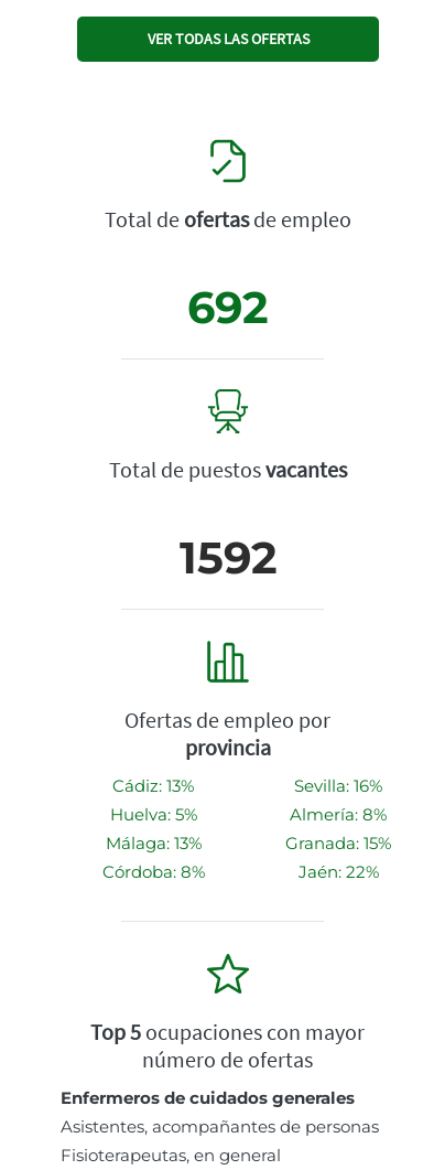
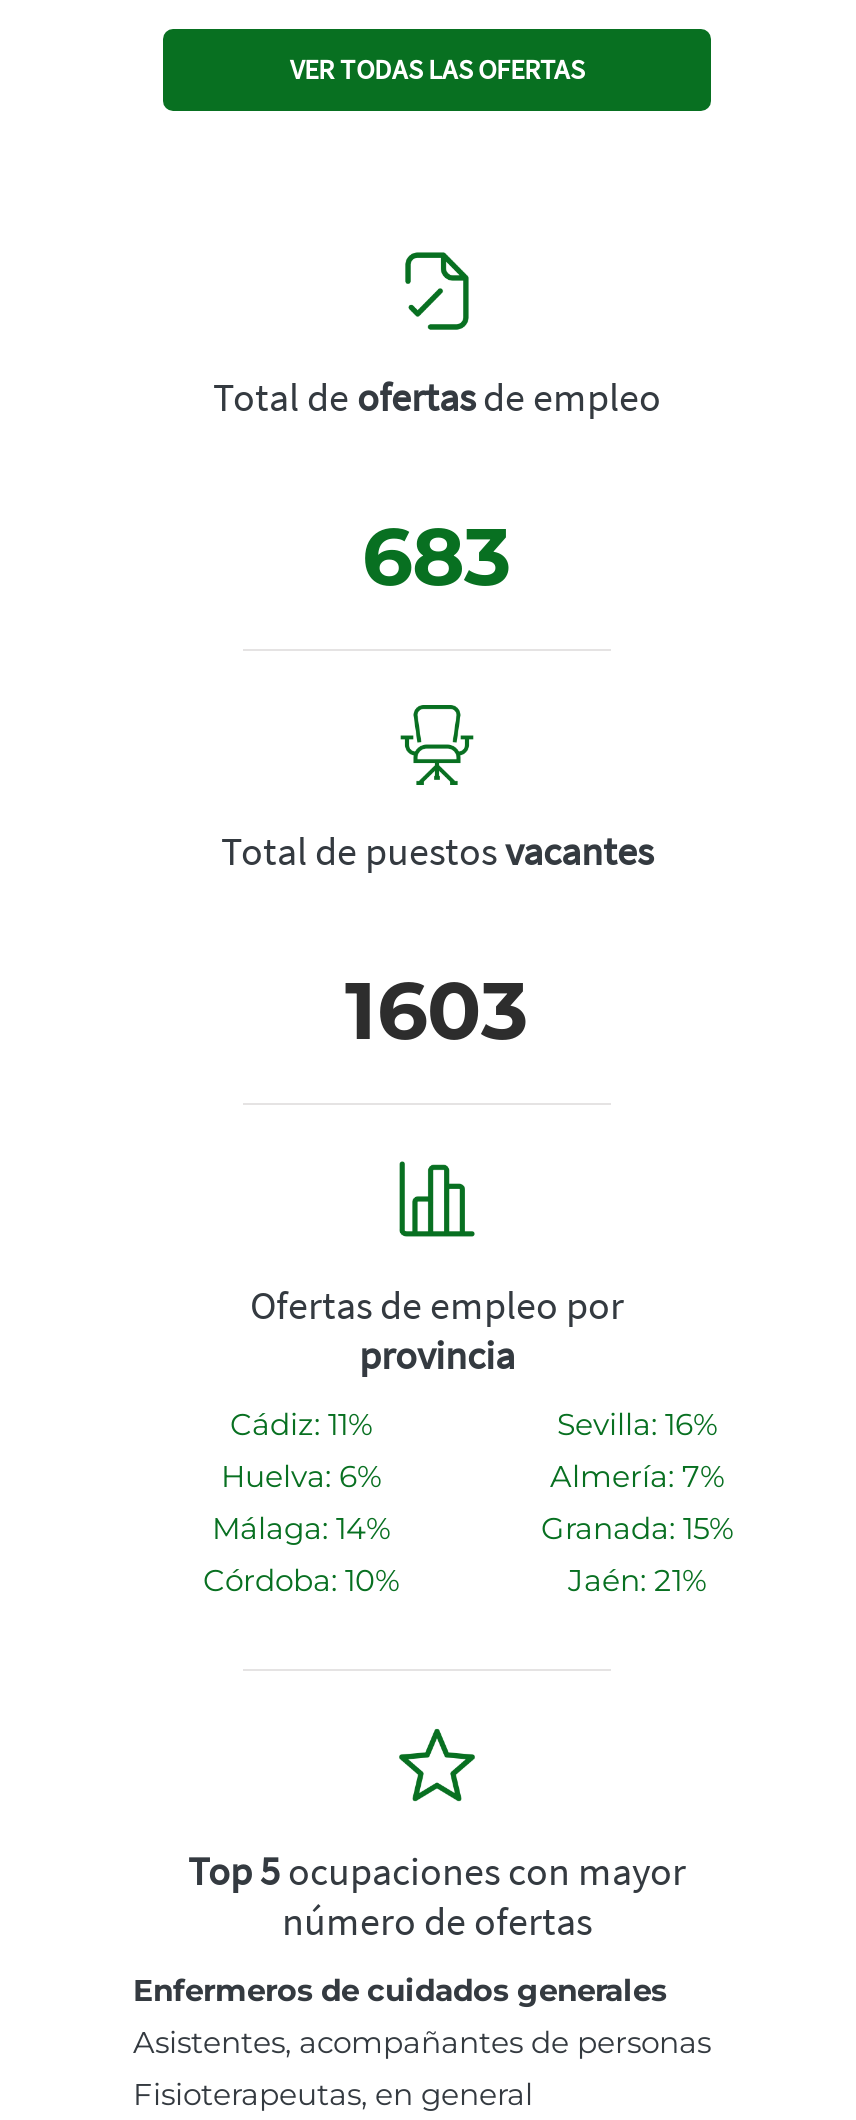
[187,280,269,334] 692 -> [362,506,512,604] 683
[179,531,277,585] 1592 -> [345,960,529,1058] 1603
[112,775,194,796] Cádiz: 13% -> [230,1404,372,1442] Cádiz: 11%
[110,804,197,825] Huelva: 5% -> [221,1456,381,1494] Huelva: 6%
[290,804,387,825] Almería: 8% -> [550,1456,724,1494] Almería: 7%
[105,833,201,854] Málaga: 13% -> [212,1508,390,1546] Málaga: 14%
[102,861,204,882] Córdoba: 8% -> [203,1560,399,1598] Córdoba: 10%
[298,861,378,882] Jaén: 22% -> [568,1560,706,1598] Jaén: 21%

